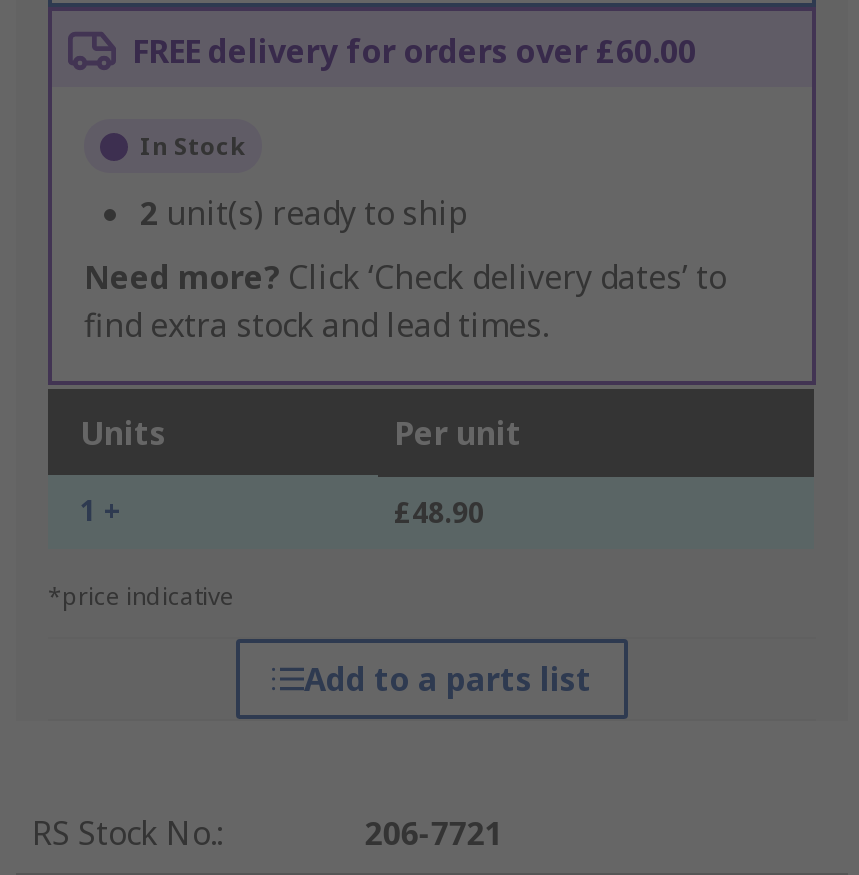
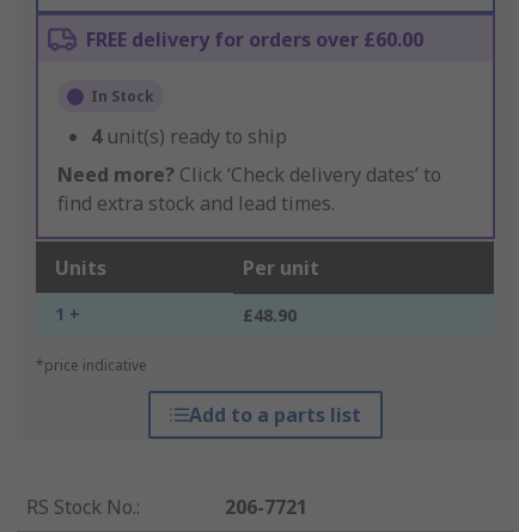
[140,192,468,236] 2 unit(s) ready to ship -> [91,124,287,150] 4 unit(s) ready to ship

